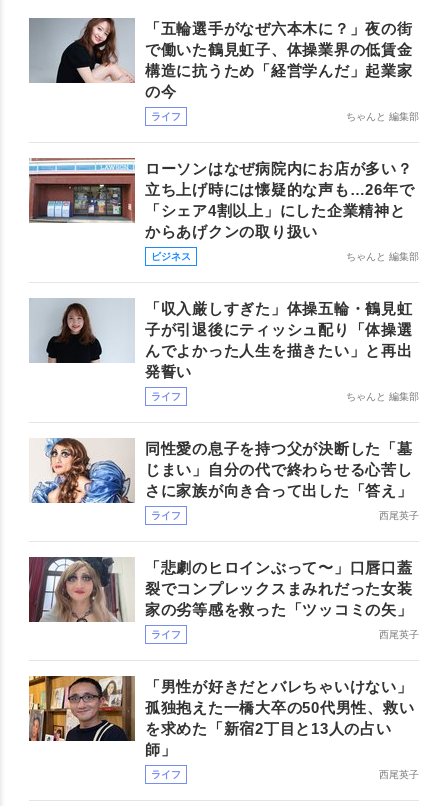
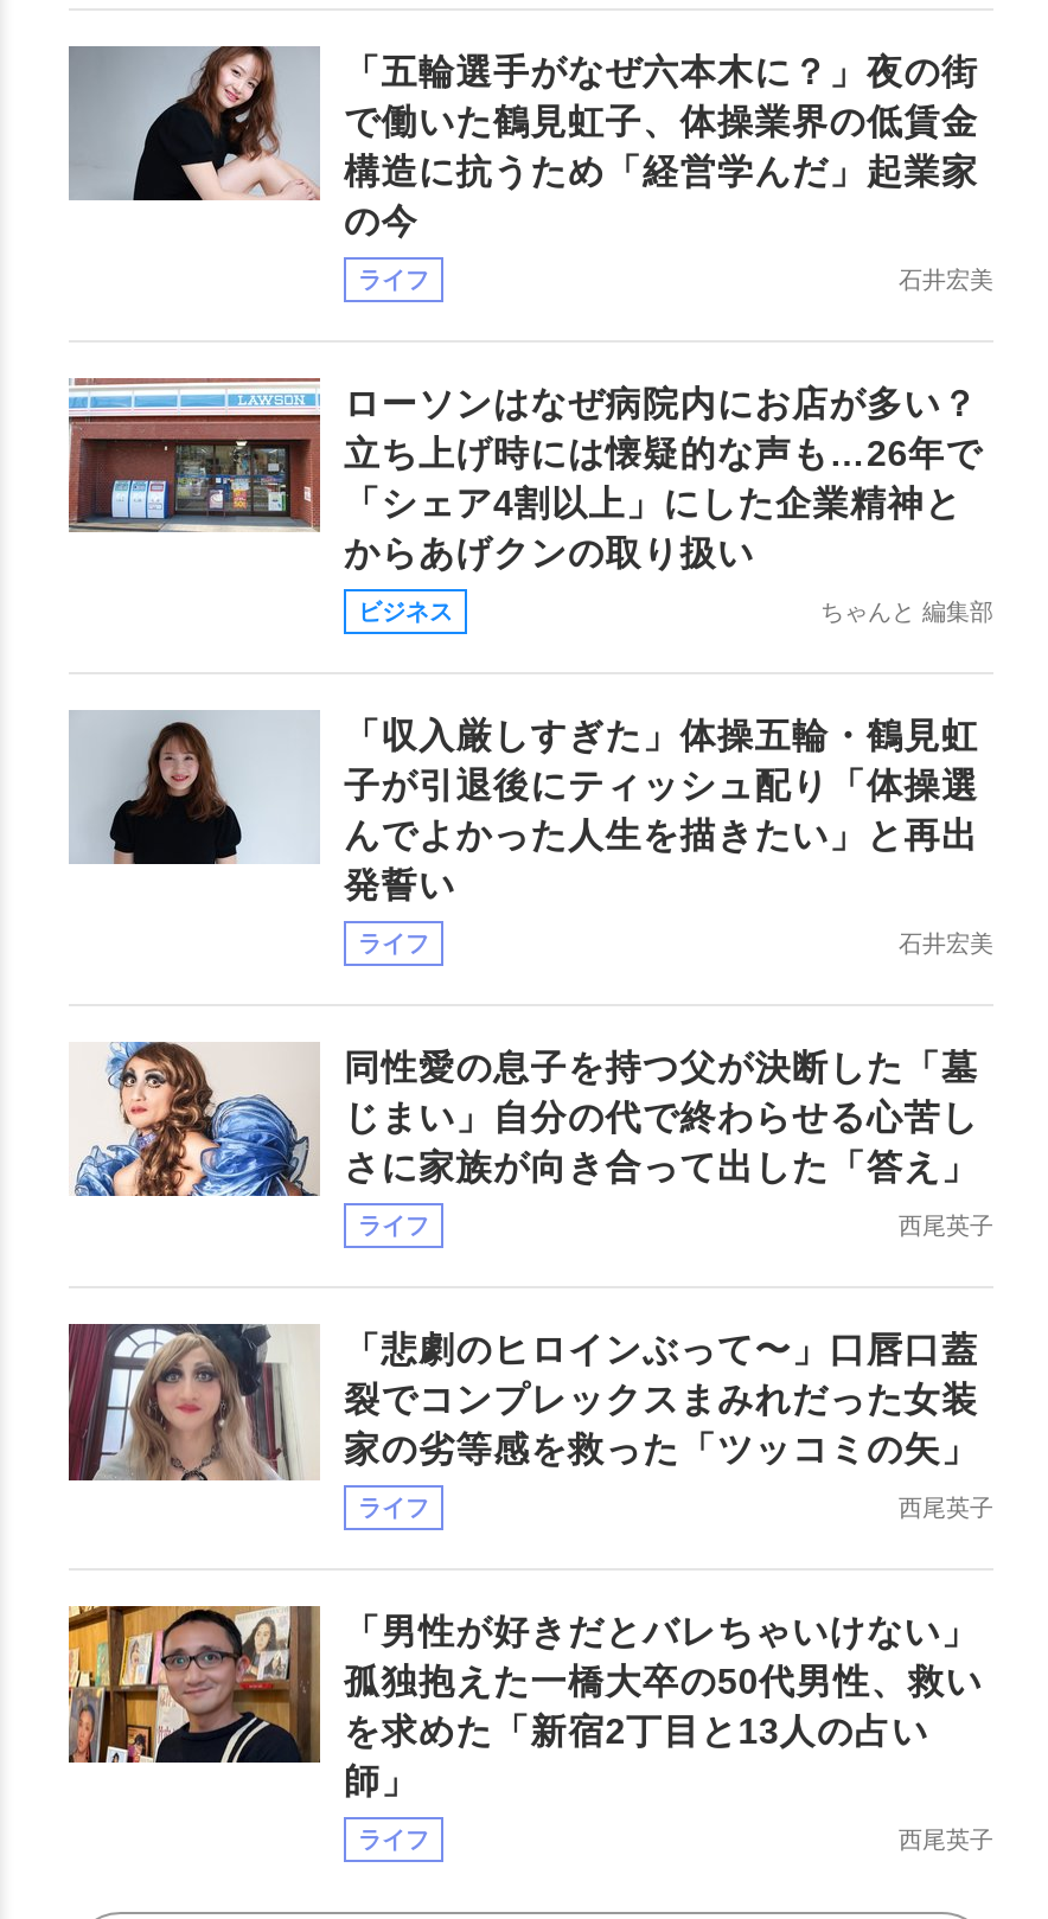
[346,111,419,122] ちゃんと 編集部 -> [899,267,993,293] 石井宏美
[346,391,419,402] ちゃんと 編集部 -> [899,930,993,957] 石井宏美

